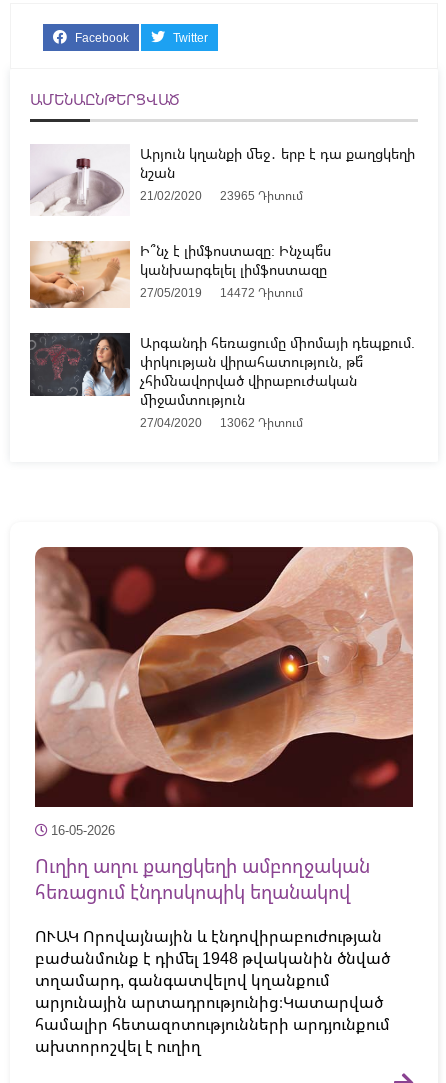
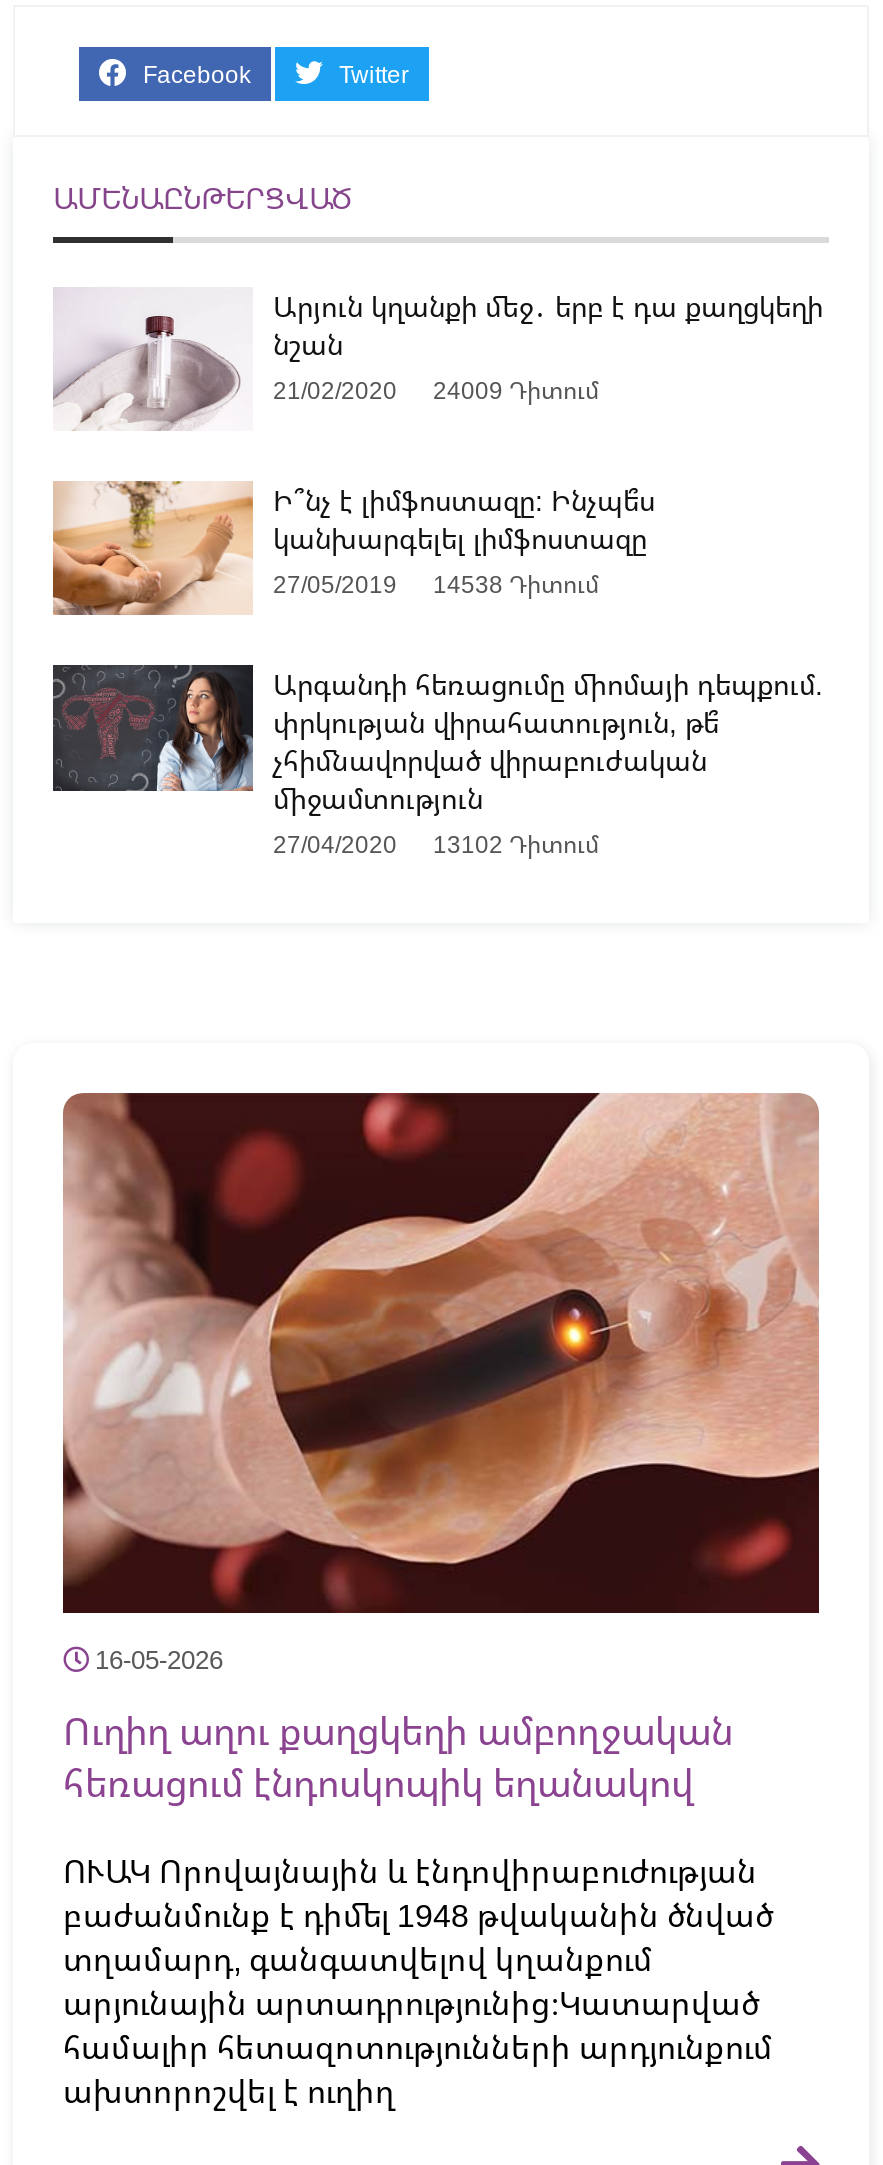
[140,187,303,204] 21/02/2020 23965 Դիտում -> [273,372,599,406] 21/02/2020 24009 Դիտում
[140,284,303,301] 27/05/2019 14472 Դիտում -> [273,567,599,601] 27/05/2019 14538 Դիտում
[140,414,303,431] 27/04/2020 13062 Դիտում -> [273,826,599,860] 27/04/2020 13102 Դիտում

